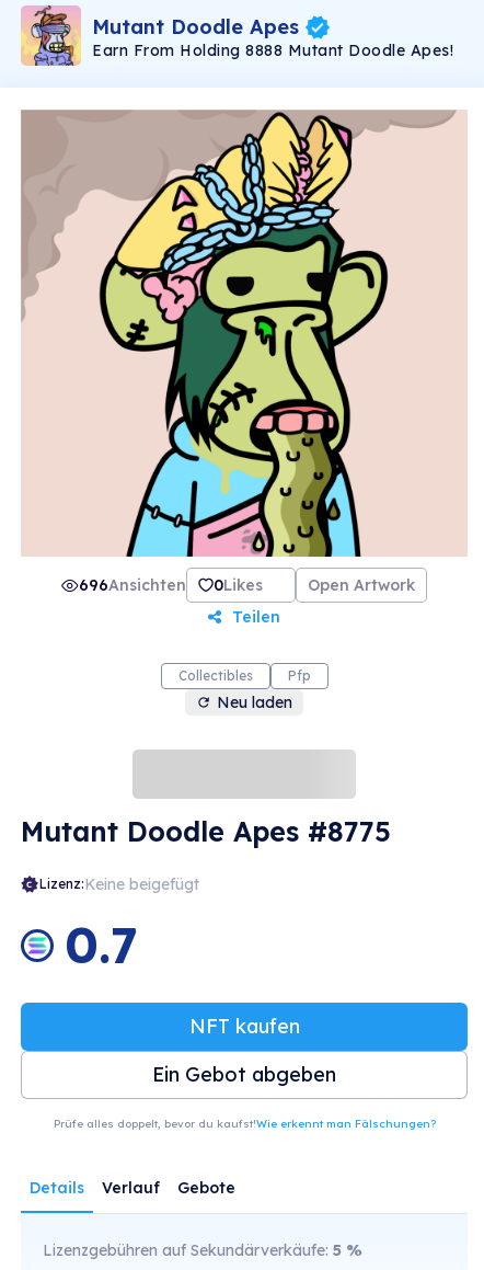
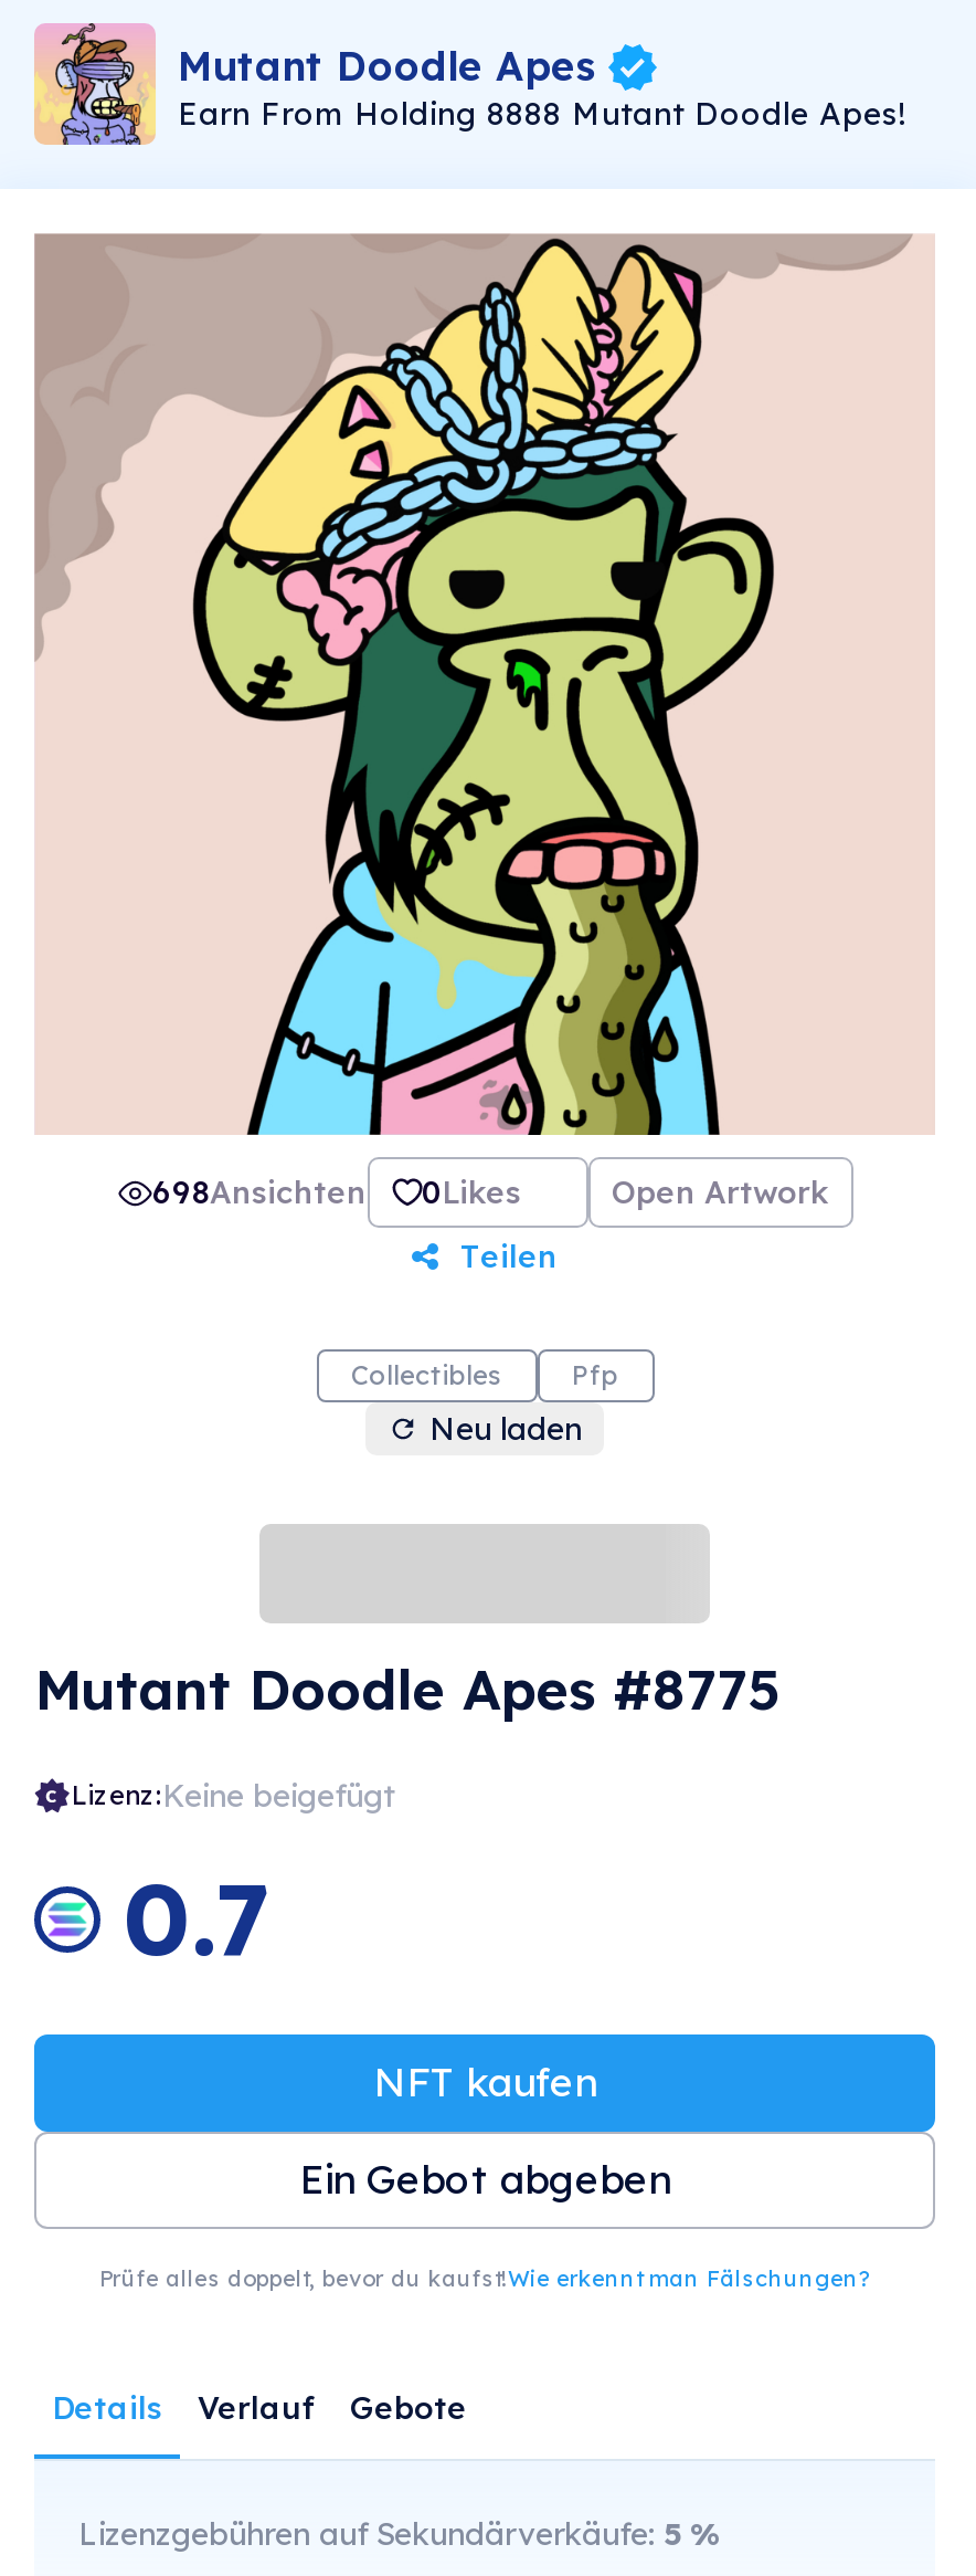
[79,575,186,595] 696Ansichten -> [152,1173,367,1212] 698Ansichten

